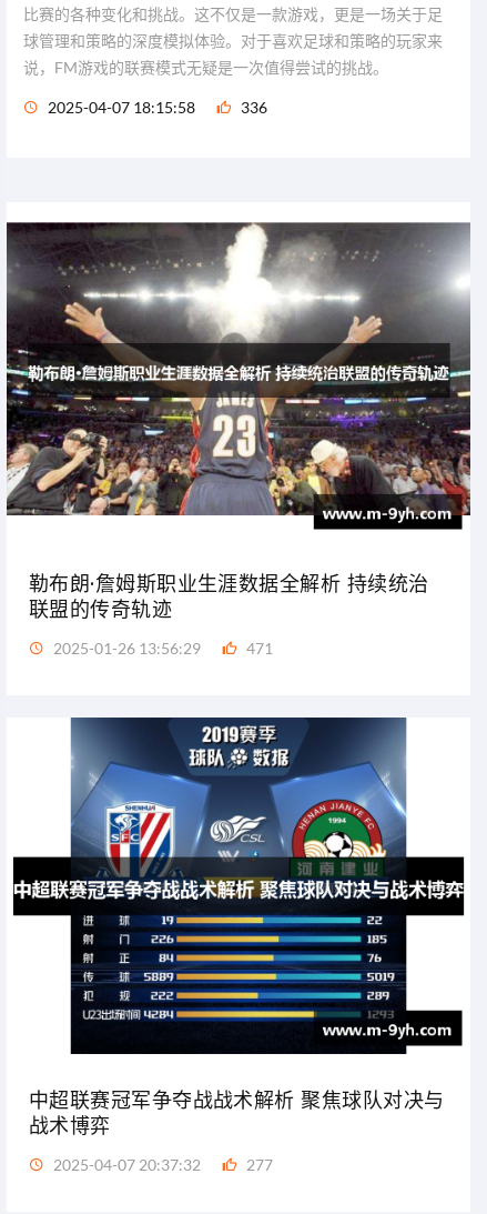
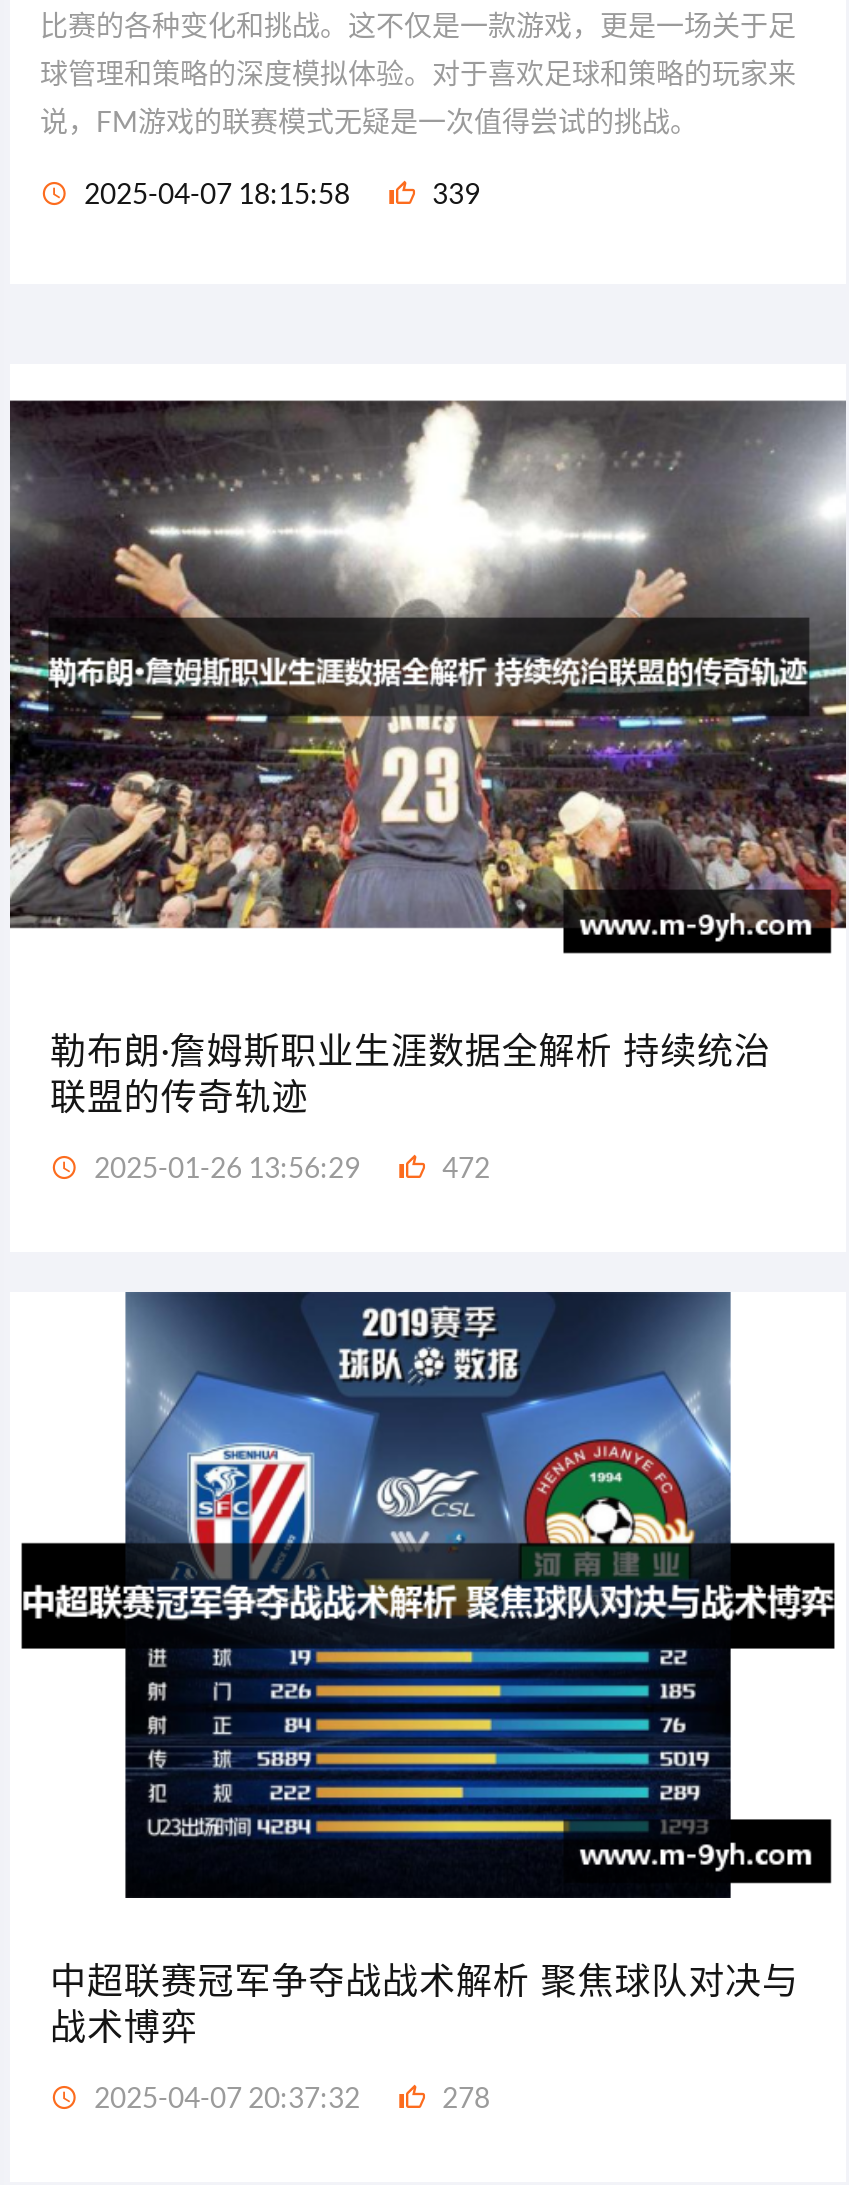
[241,98,267,116] 336 -> [432,176,480,210] 339
[246,639,273,658] 471 -> [442,1151,490,1185] 472
[246,1155,273,1174] 277 -> [442,2080,490,2114] 278

